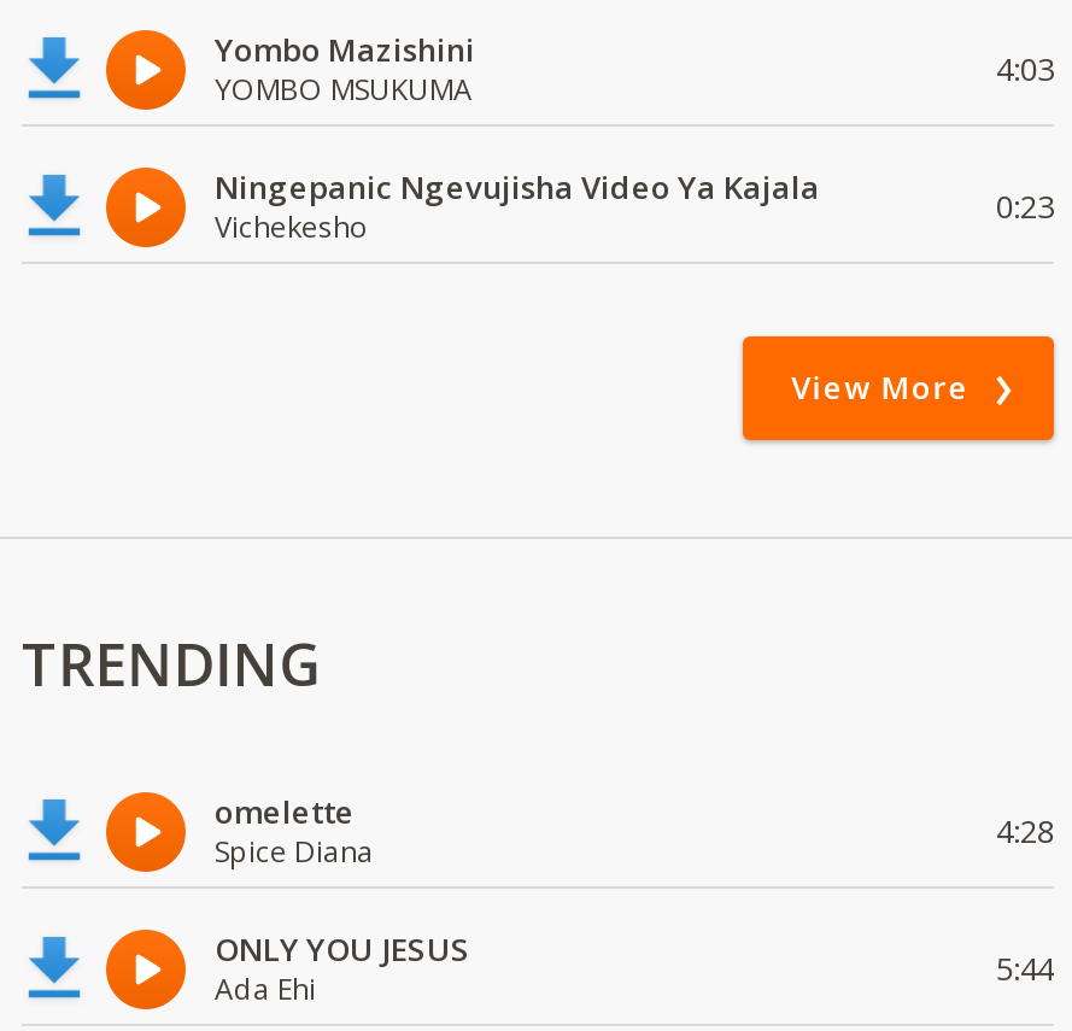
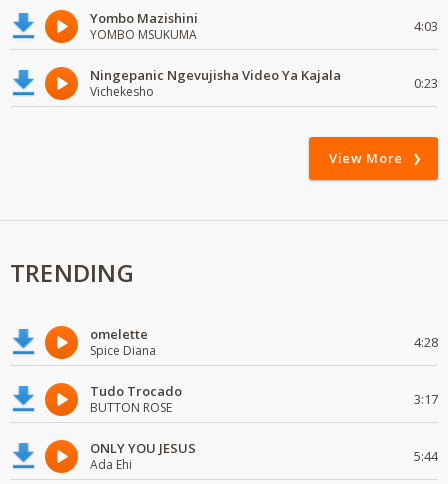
none -> [90,382,438,416] Tudo Trocado | BUTTON ROSE | 3:17

